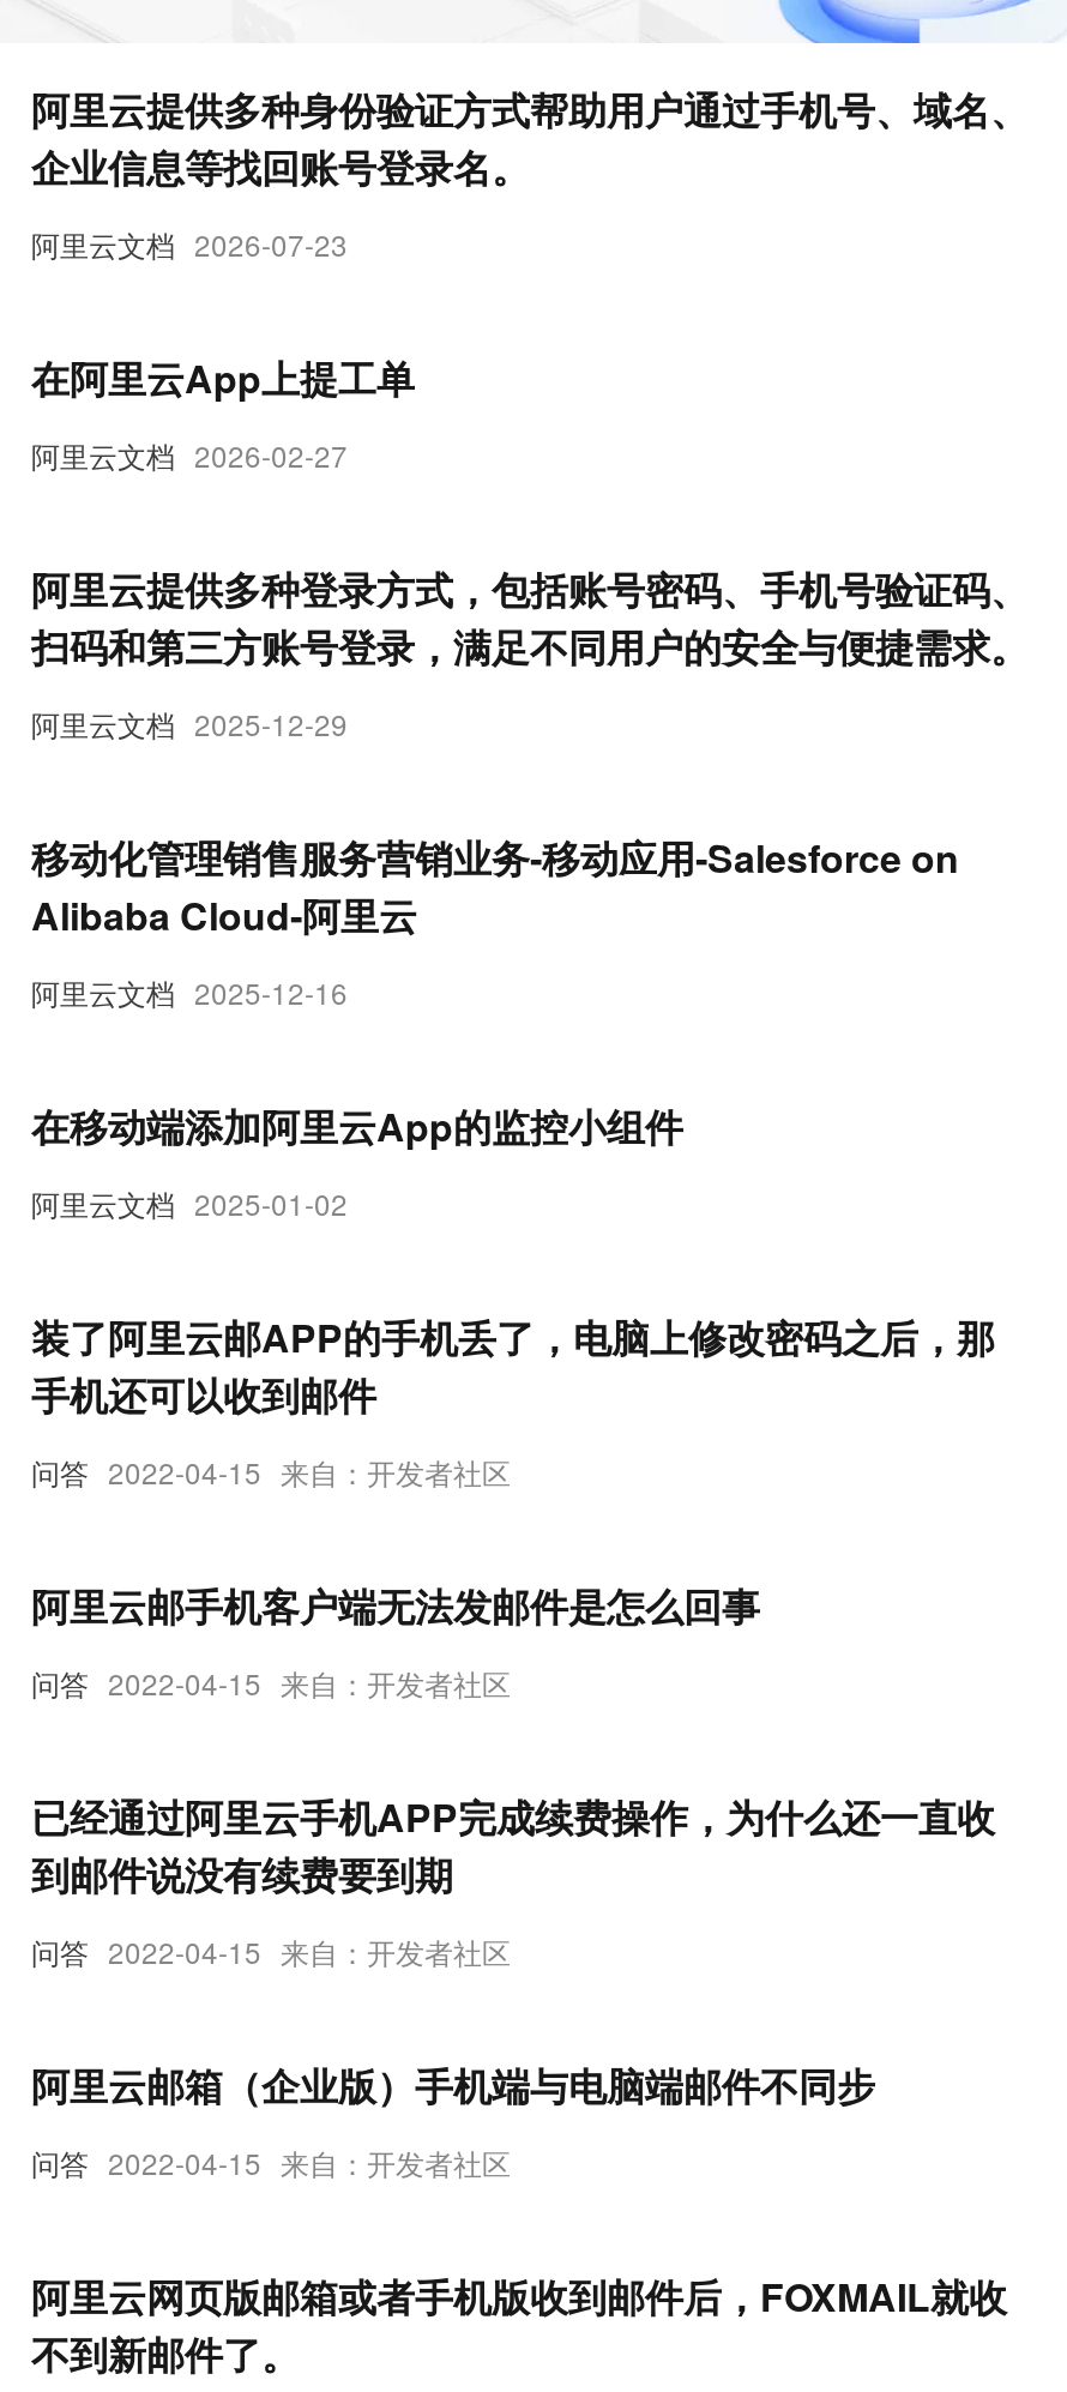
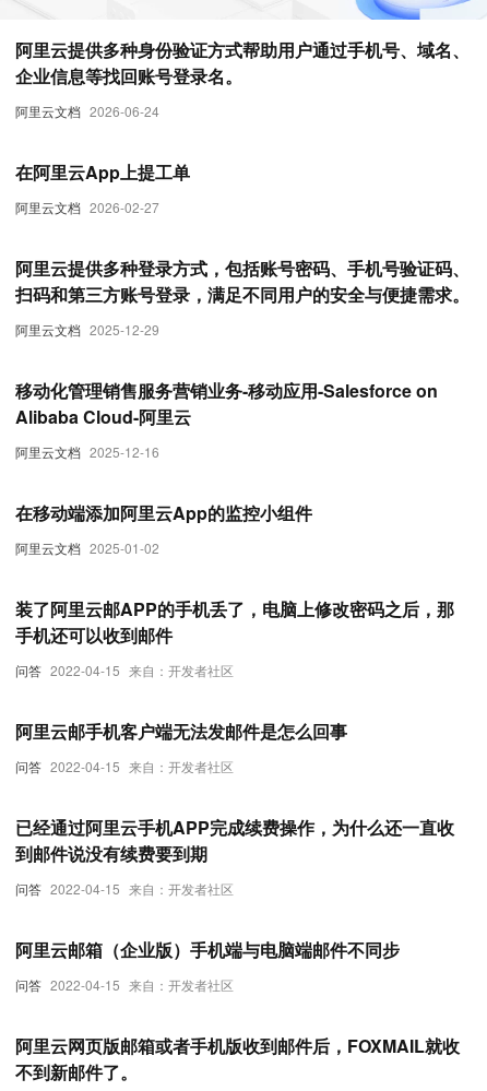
[31,223,348,264] 阿里云文档 2026-07-23 -> [15,102,159,120] 阿里云文档 2026-06-24

